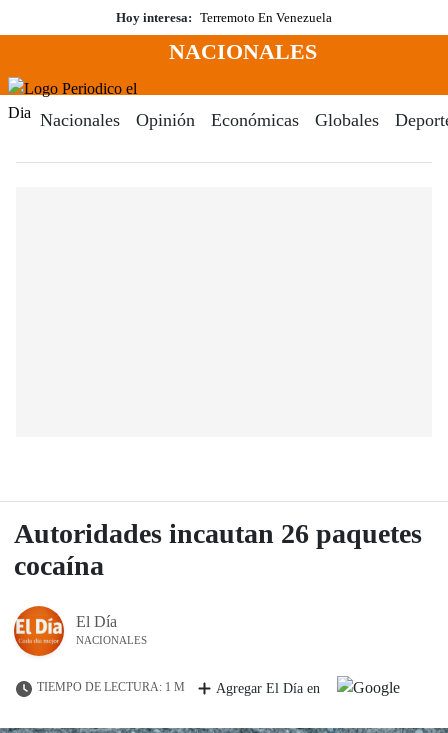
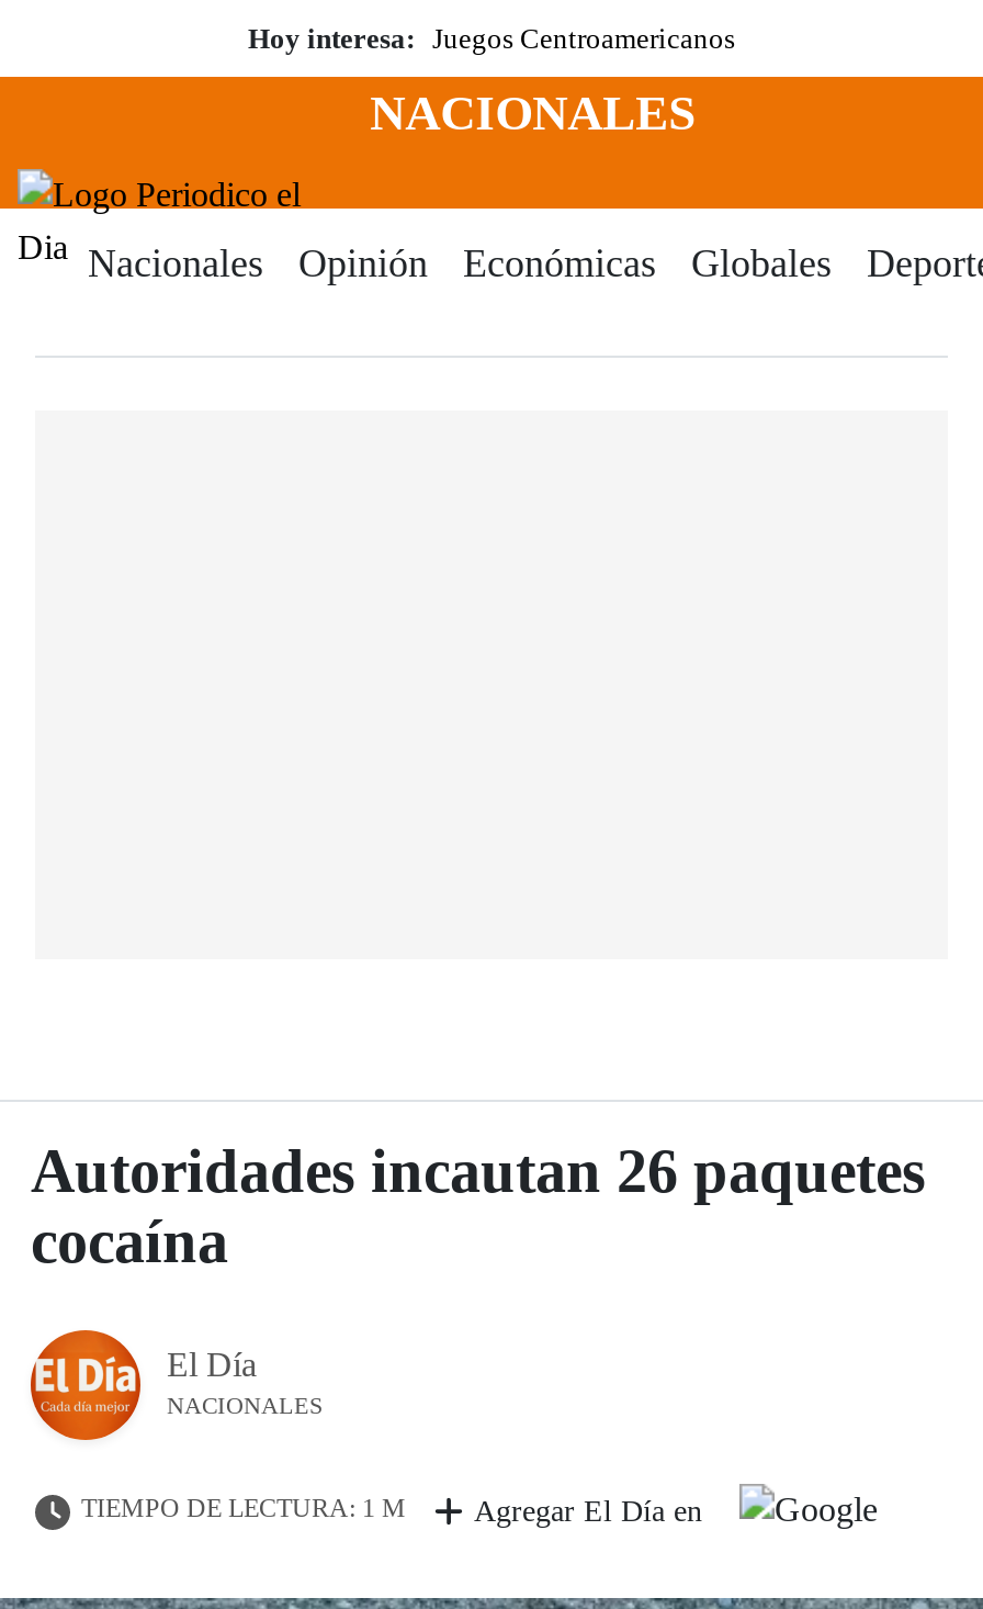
[116,10,332,25] Hoy interesa: Terremoto En Venezuela -> [248,22,735,55] Hoy interesa: Juegos Centroamericanos

